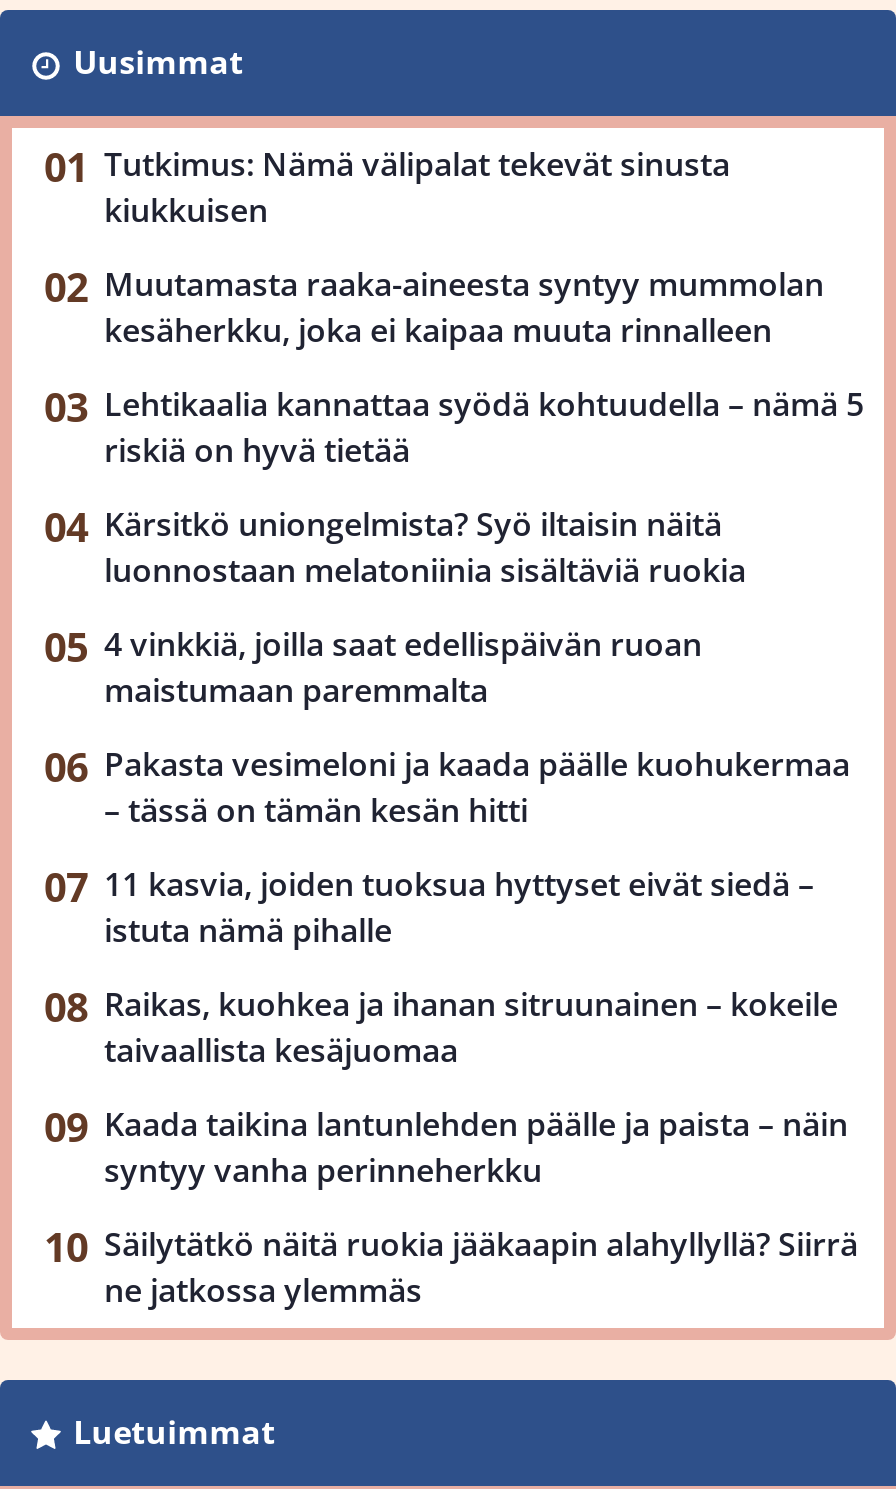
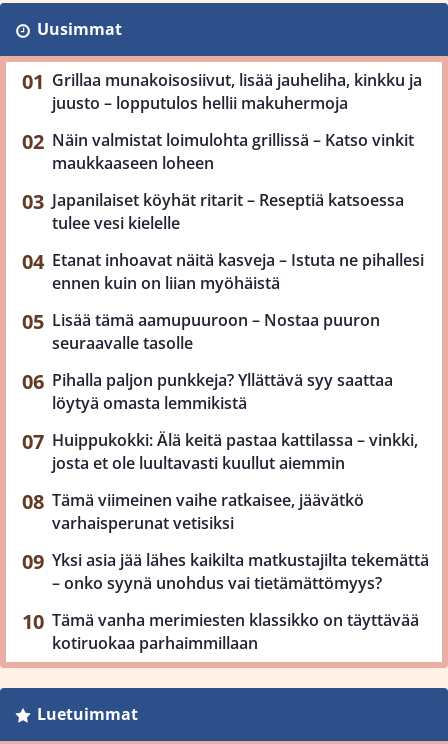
[104,142,730,232] Tutkimus: Nämä välipalat tekevät sinusta | kiukkuisen -> [52,69,422,114] Grillaa munakoisosiivut, lisää jauheliha, kinkku ja | juusto – lopputulos hellii makuhermoja
[104,262,824,352] Muutamasta raaka-aineesta syntyy mummolan | kesäherkku, joka ei kaipaa muuta rinnalleen -> [52,129,414,174] Näin valmistat loimulohta grillissä – Katso vinkit | maukkaaseen loheen
[104,382,864,472] Lehtikaalia kannattaa syödä kohtuudella – nämä 5 | riskiä on hyvä tietää -> [52,189,404,234] Japanilaiset köyhät ritarit – Reseptiä katsoessa | tulee vesi kielelle
[104,502,746,592] Kärsitkö uniongelmista? Syö iltaisin näitä | luonnostaan melatoniinia sisältäviä ruokia -> [52,249,424,294] Etanat inhoavat näitä kasveja – Istuta ne pihallesi | ennen kuin on liian myöhäistä
[104,622,702,712] 4 vinkkiä, joilla saat edellispäivän ruoan | maistumaan paremmalta -> [52,309,380,354] Lisää tämä aamupuuroon – Nostaa puuron | seuraavalle tasolle
[104,742,850,832] Pakasta vesimeloni ja kaada päälle kuohukermaa | – tässä on tämän kesän hitti -> [52,369,393,414] Pihalla paljon punkkeja? Yllättävä syy saattaa | löytyä omasta lemmikistä
[104,862,814,952] 11 kasvia, joiden tuoksua hyttyset eivät siedä – | istuta nämä pihalle -> [52,429,418,474] Huippukokki: Älä keitä pastaa kattilassa – vinkki, | josta et ole luultavasti kuullut aiemmin
[104,982,838,1072] Raikas, kuohkea ja ihanan sitruunainen – kokeile | taivaallista kesäjuomaa -> [52,489,364,534] Tämä viimeinen vaihe ratkaisee, jäävätkö | varhaisperunat vetisiksi
[104,1102,848,1192] Kaada taikina lantunlehden päälle ja paista – näin | syntyy vanha perinneherkku -> [52,549,429,594] Yksi asia jää lähes kaikilta matkustajilta tekemättä | – onko syynä unohdus vai tietämättömyys?
[104,1222,858,1312] Säilytätkö näitä ruokia jääkaapin alahyllyllä? Siirrä | ne jatkossa ylemmäs -> [52,609,419,654] Tämä vanha merimiesten klassikko on täyttävää | kotiruokaa parhaimmillaan

